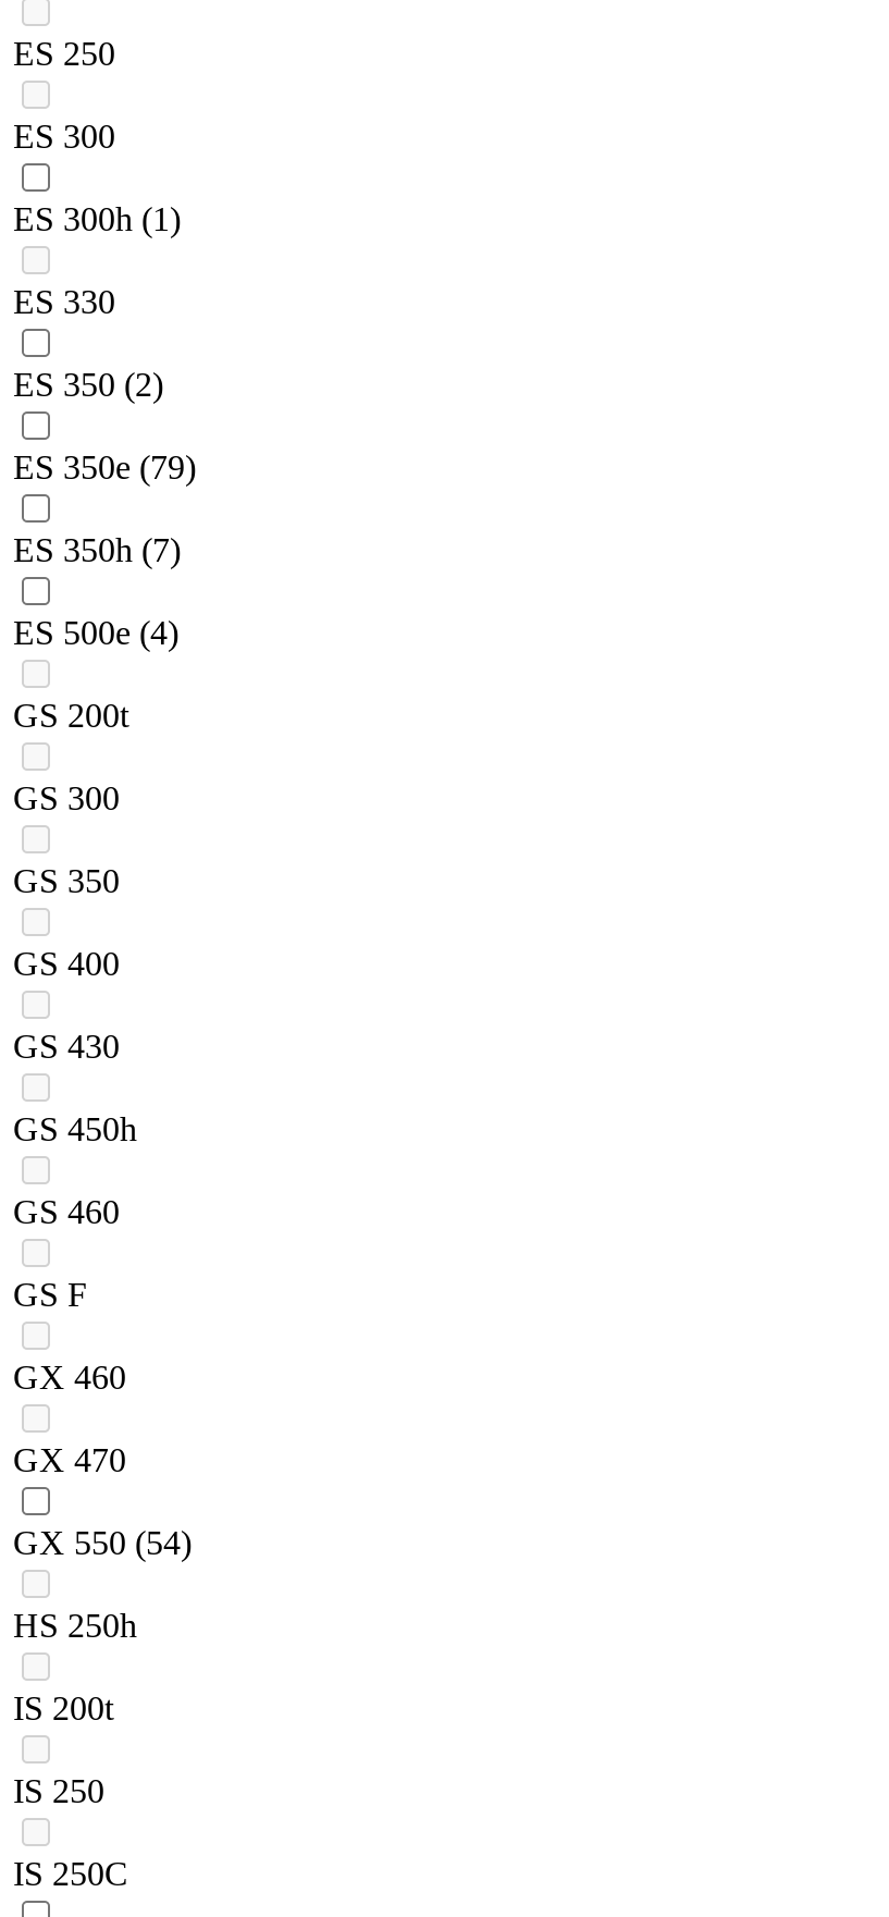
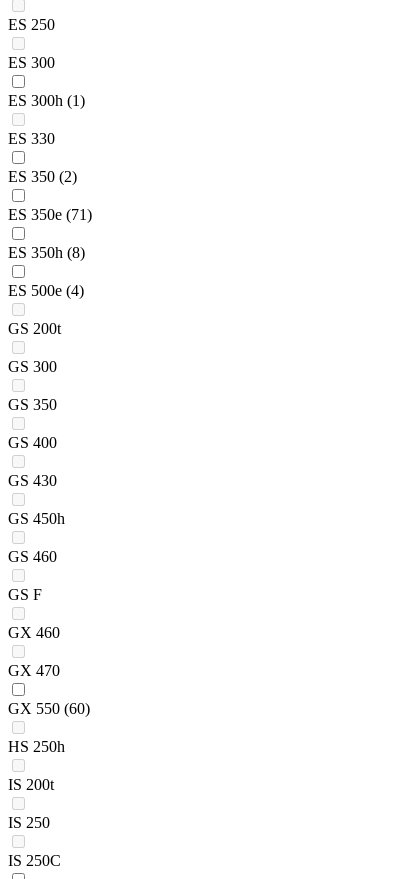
[13,449,196,486] ES 350e (79) -> [8,206,92,223] ES 350e (71)
[13,532,181,569] ES 350h (7) -> [8,244,85,261] ES 350h (8)
[13,1525,192,1562] GX 550 (54) -> [8,700,90,717] GX 550 (60)

